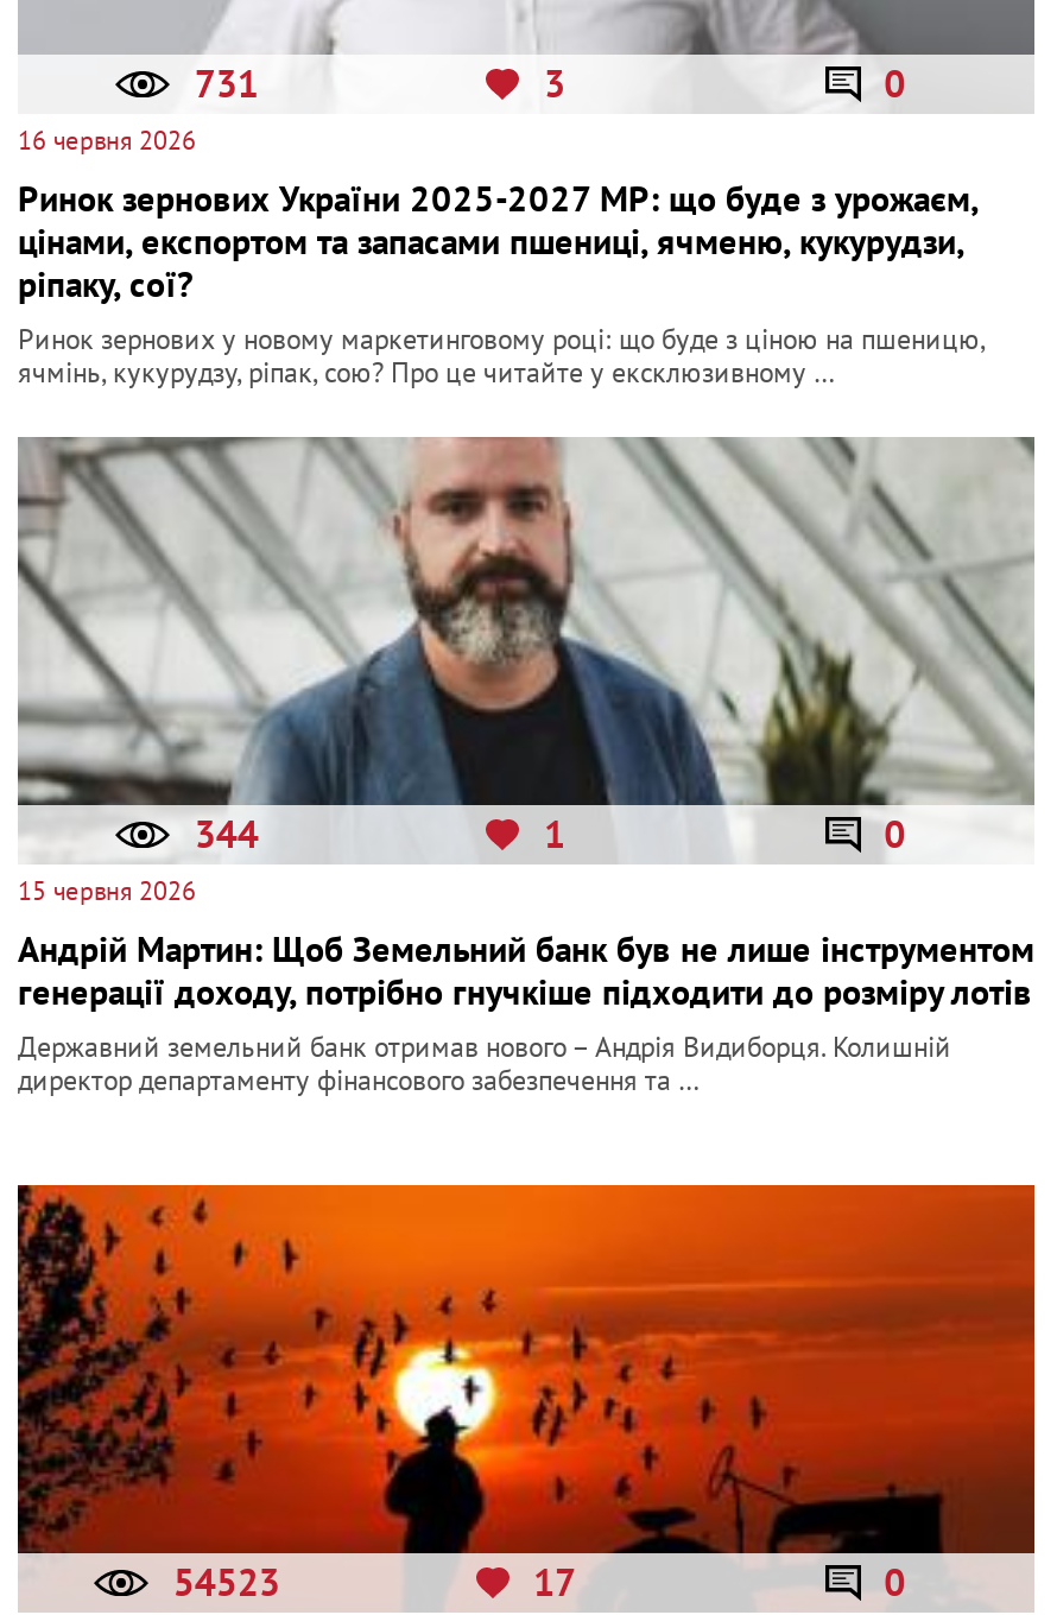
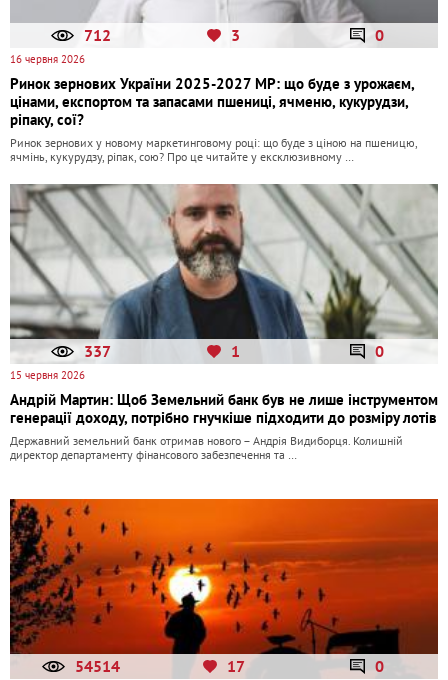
[194,61,258,108] 731 -> [84,25,111,45] 712
[194,811,258,859] 344 -> [84,341,111,361] 337
[173,1559,280,1607] 54523 -> [75,656,120,676] 54514

